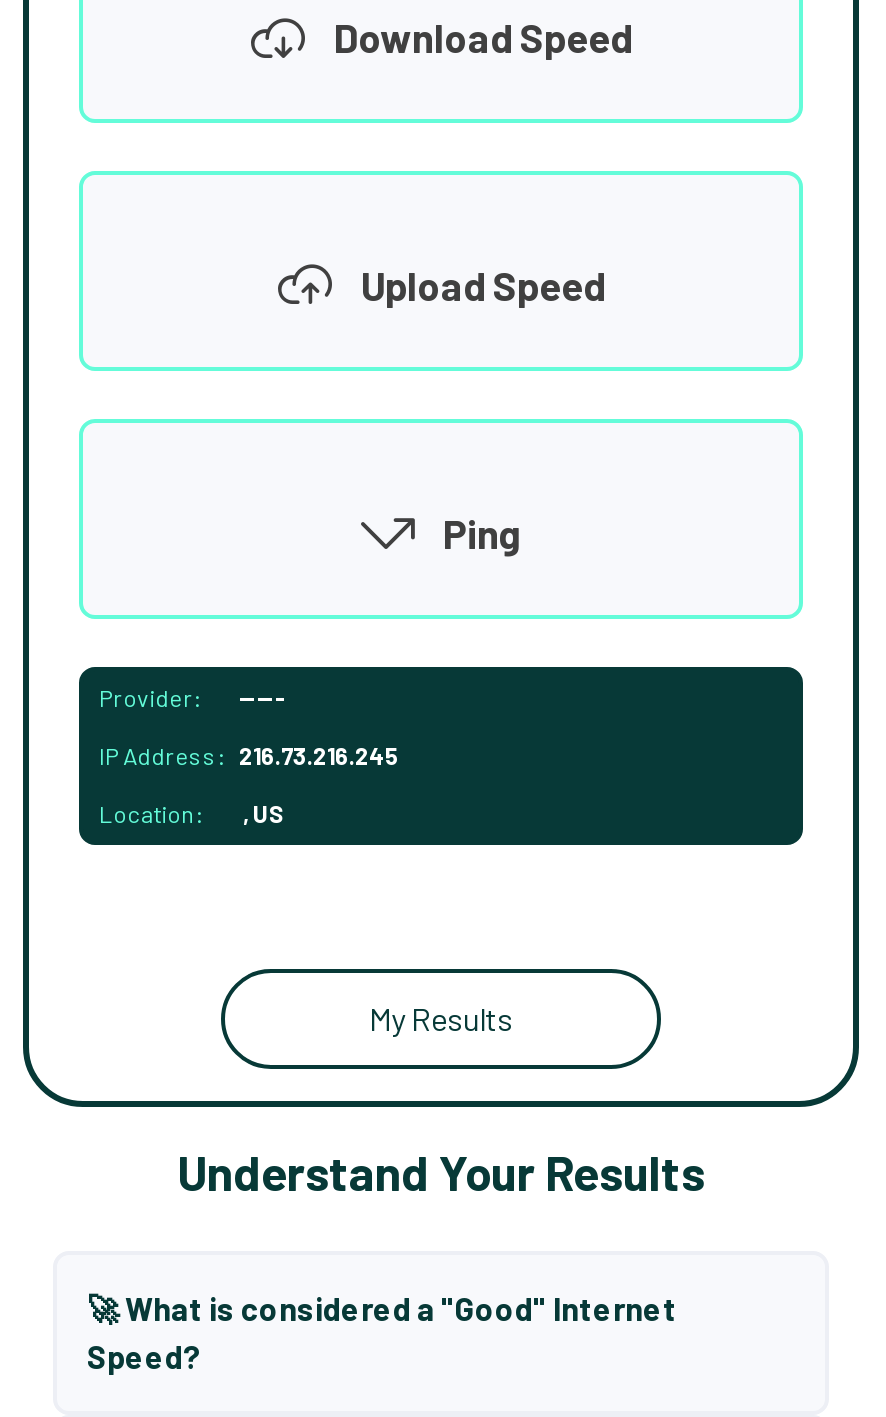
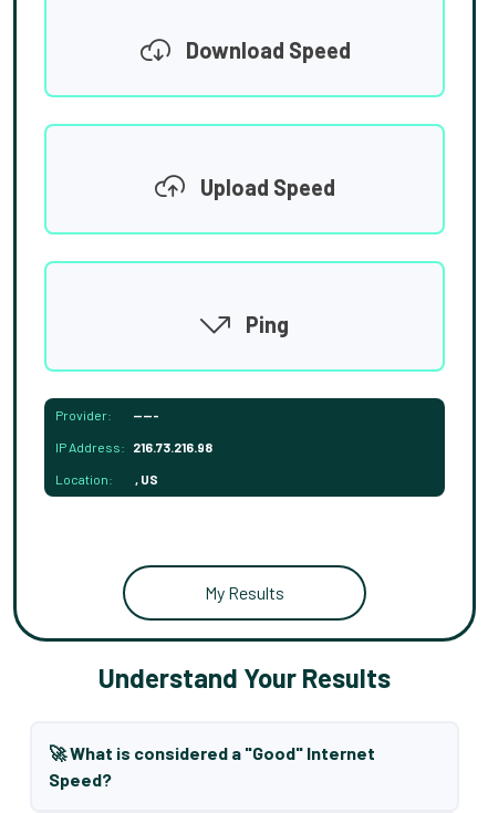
[99,741,399,769] IP Address: 216.73.216.245 -> [55,439,212,455] IP Address: 216.73.216.98

